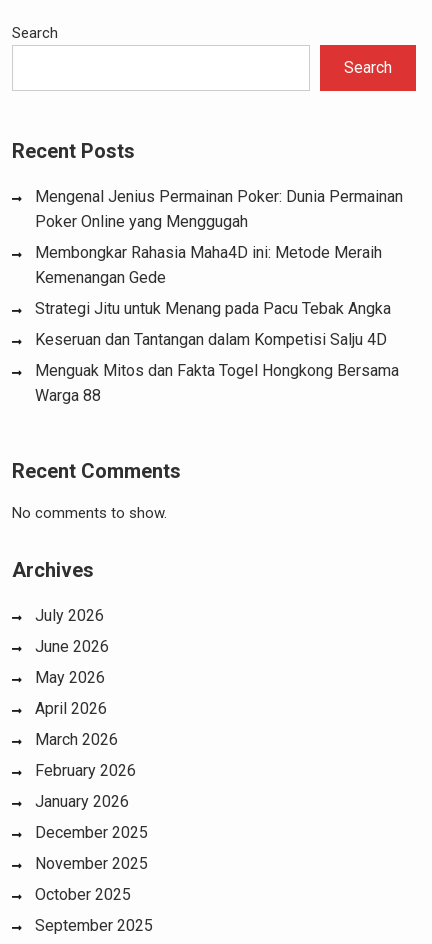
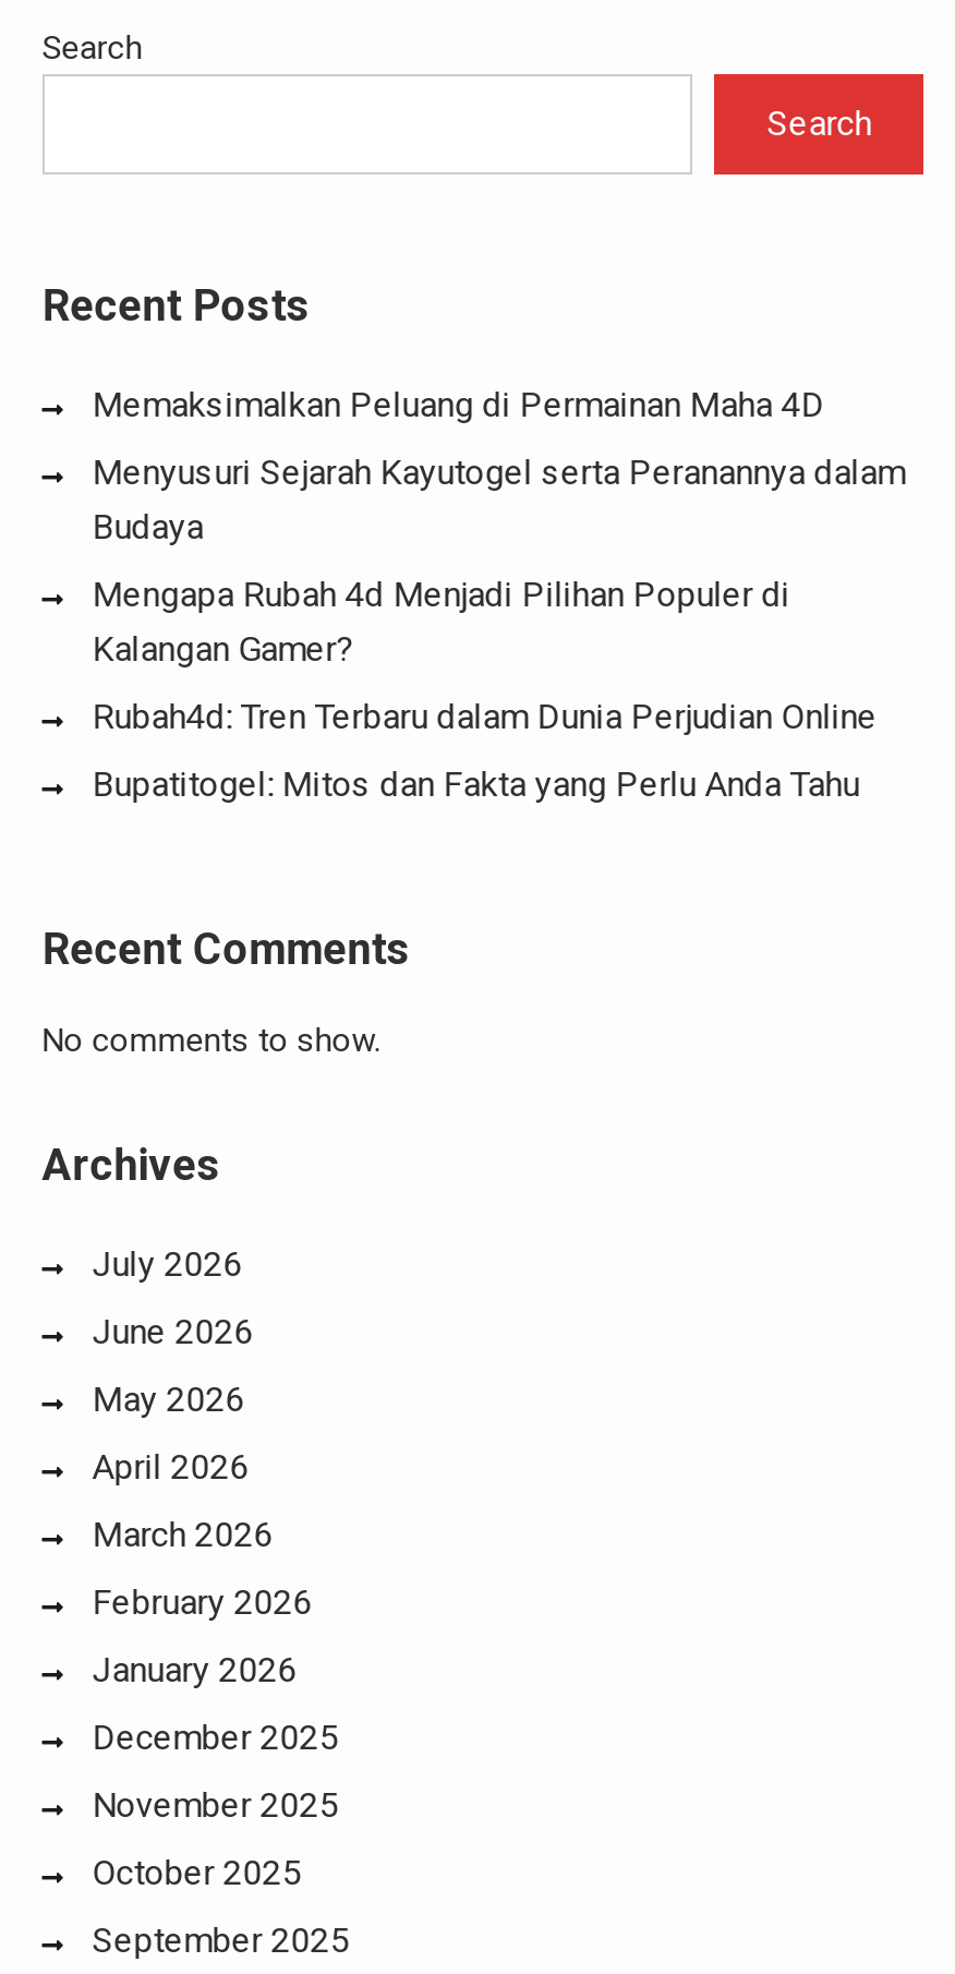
[35,187,403,231] Mengenal Jenius Permainan Poker: Dunia Permainan | Poker Online yang Menggugah -> [92,385,825,426] Memaksimalkan Peluang di Permainan Maha 4D
[35,243,382,287] Membongkar Rahasia Maha4D ini: Metode Meraih | Kemenangan Gede -> [92,452,905,548] Menyusuri Sejarah Kayutogel serta Peranannya dalam | Budaya
[35,299,391,318] Strategi Jitu untuk Menang pada Pacu Tebak Angka -> [92,574,790,670] Mengapa Rubah 4d Menjadi Pilihan Populer di | Kalangan Gamer?
[35,330,387,349] Keseruan dan Tantangan dalam Kompetisi Salju 4D -> [92,696,877,738] Rubah4d: Tren Terbaru dalam Dunia Perjudian Online
[35,361,399,405] Menguak Mitos dan Fakta Togel Hongkong Bersama | Warga 88 -> [92,764,859,806] Bupatitogel: Mitos dan Fakta yang Perlu Anda Tahu

